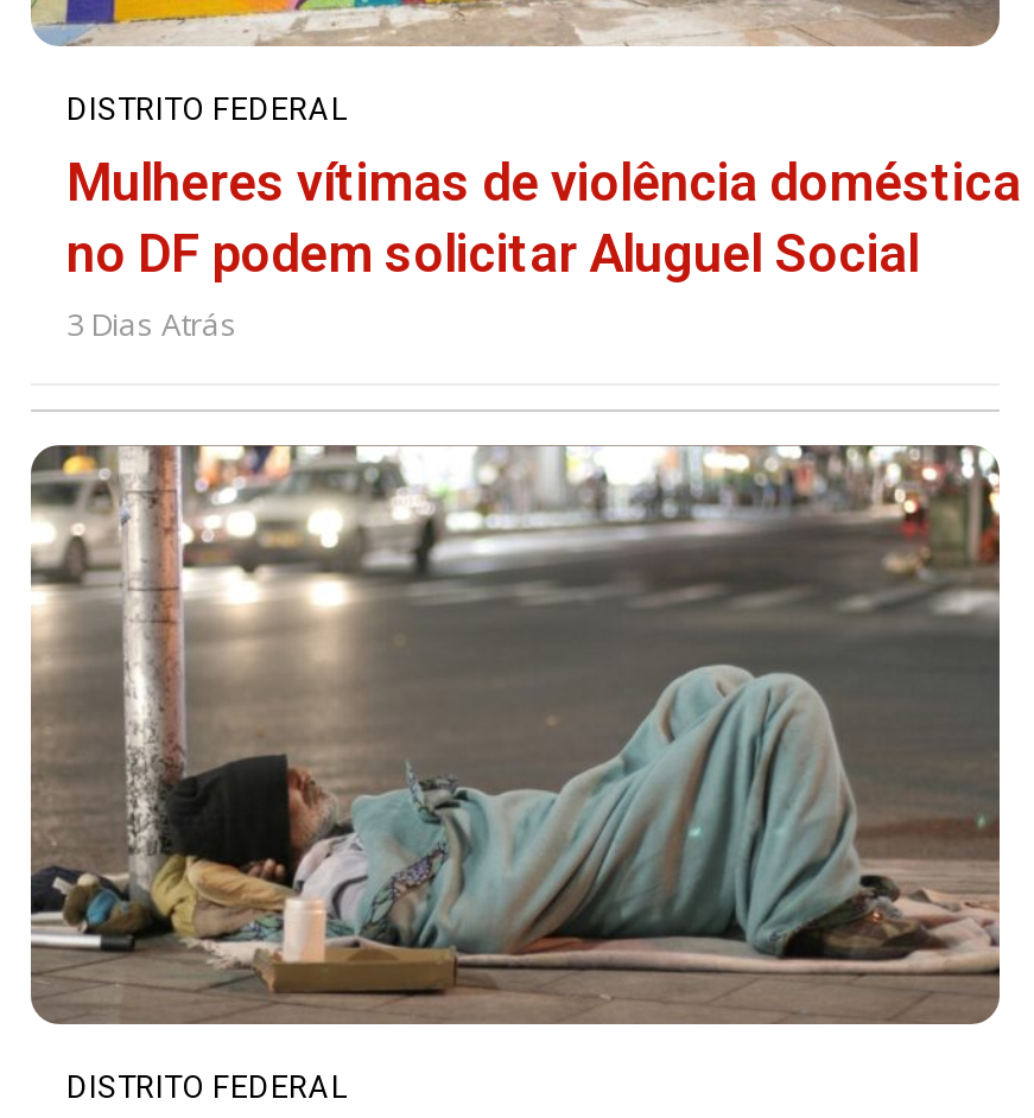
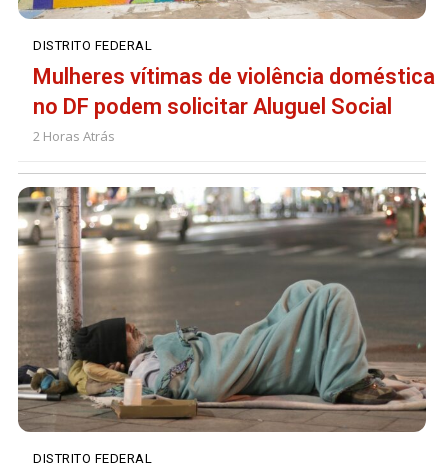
[66,302,237,345] 3 Dias Atrás -> [33,127,115,145] 2 Horas Atrás

